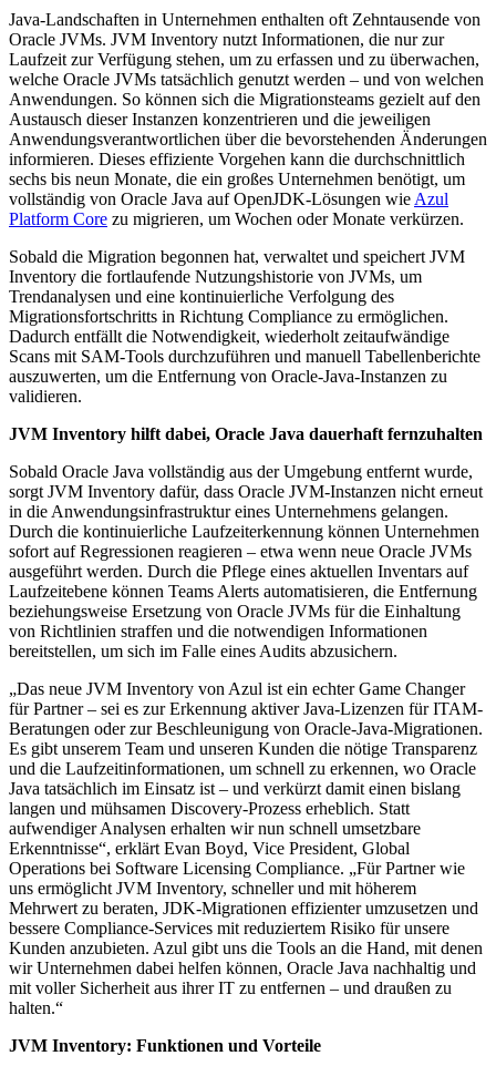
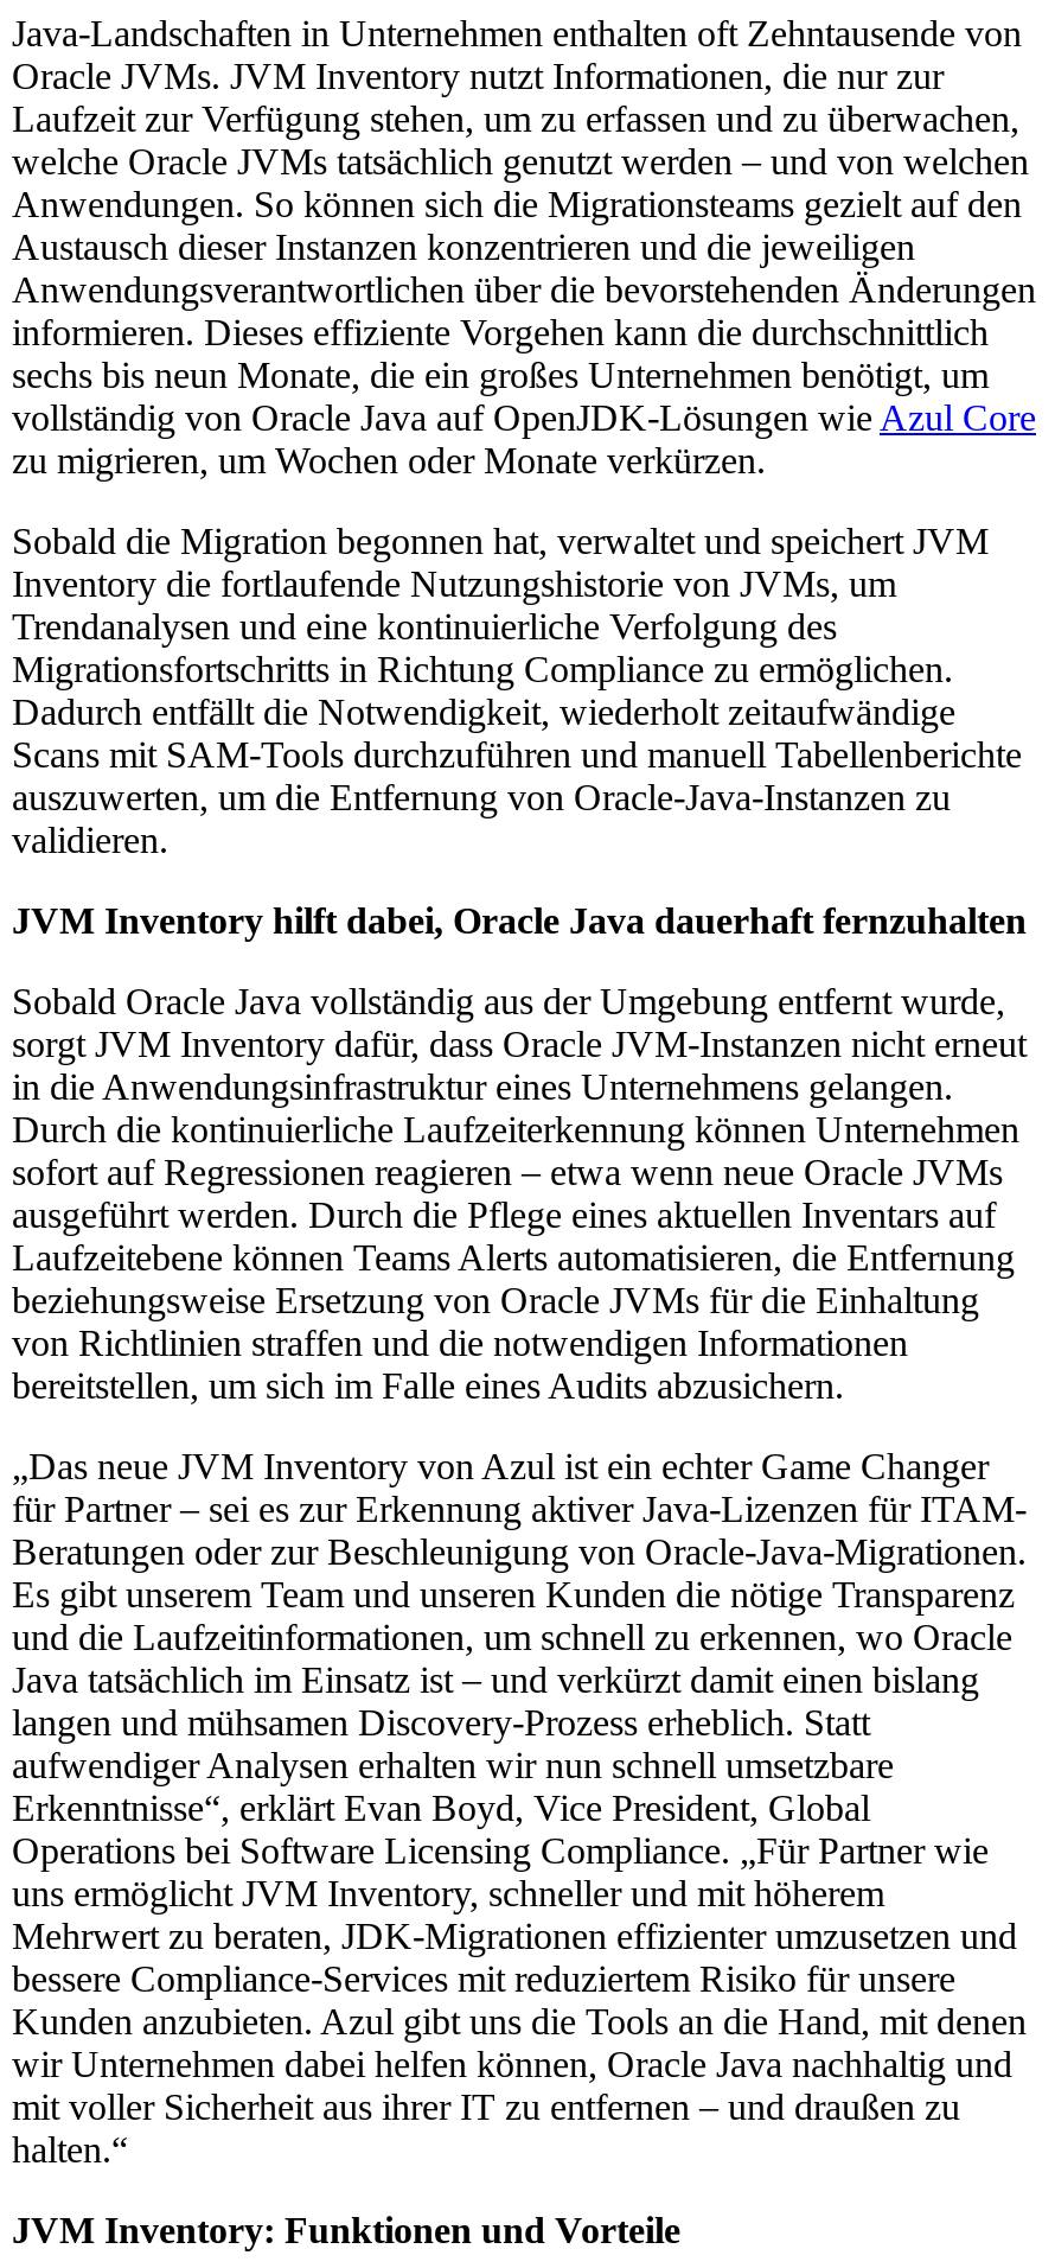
[9,189,464,228] vollständig von Oracle Java auf OpenJDK-Lösungen wie Azul | Platform Core zu migrieren, um Wochen oder Monate verkürzen. -> [12,397,1036,480] vollständig von Oracle Java auf OpenJDK-Lösungen wie Azul Core | zu migrieren, um Wochen oder Monate verkürzen.

